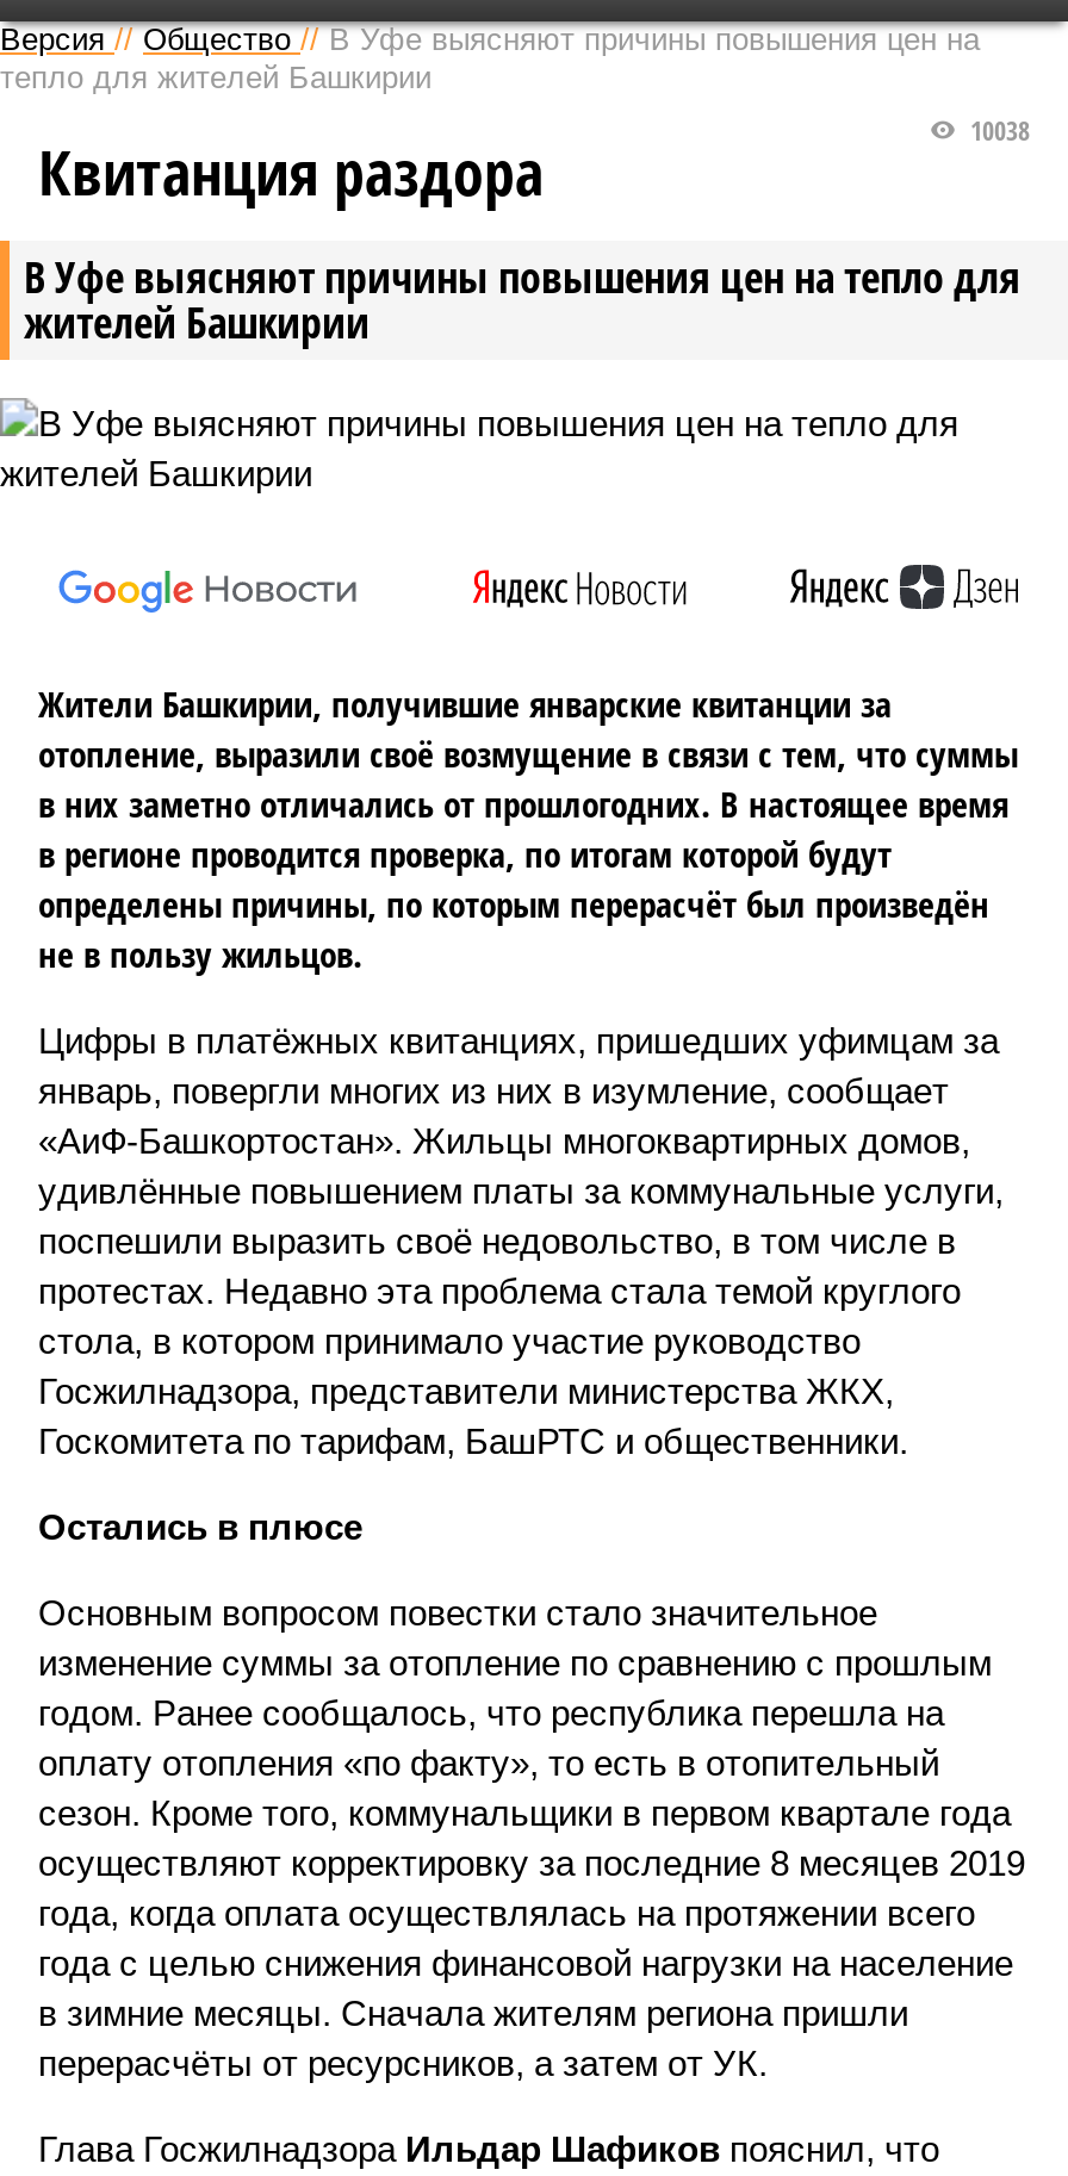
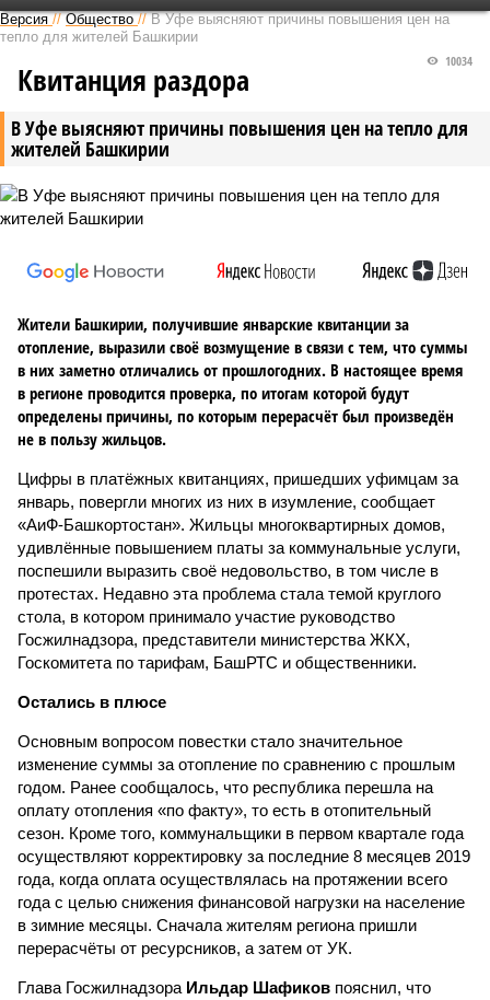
[963,112,1030,148] 10038 -> [442,53,472,69] 10034

